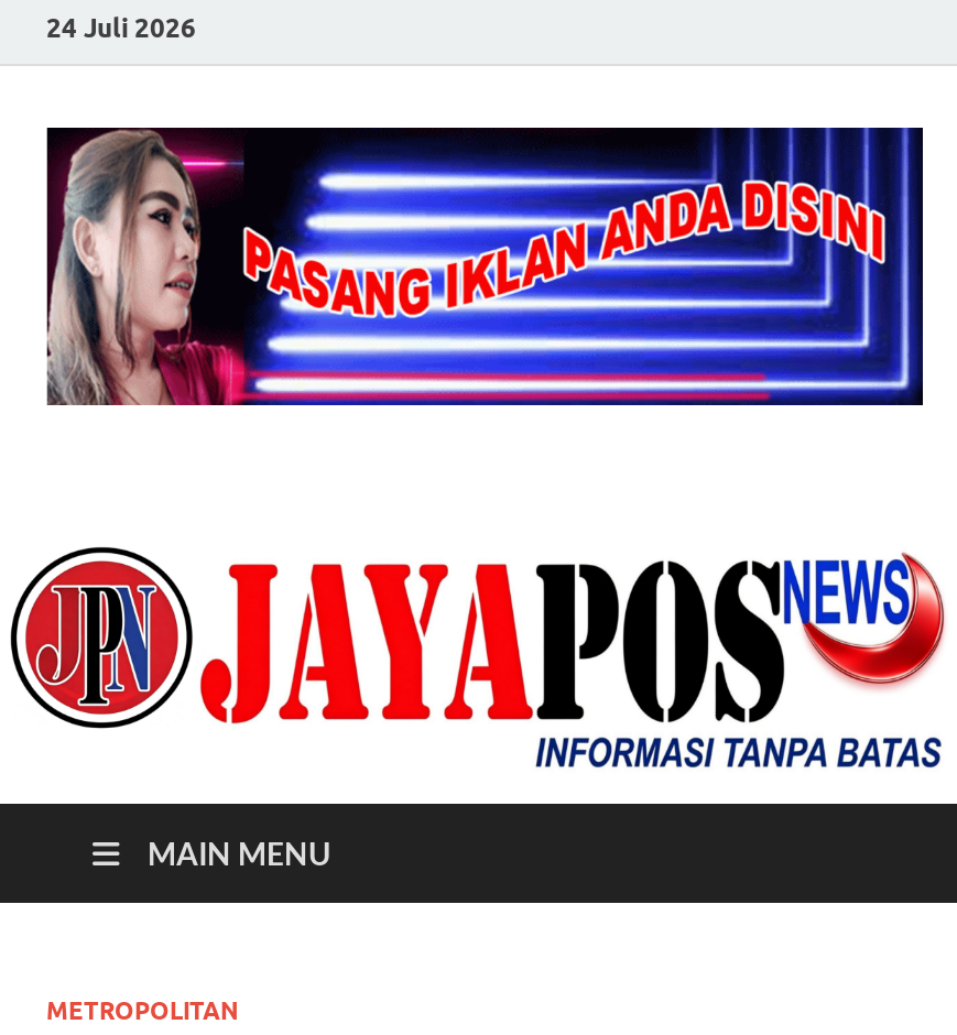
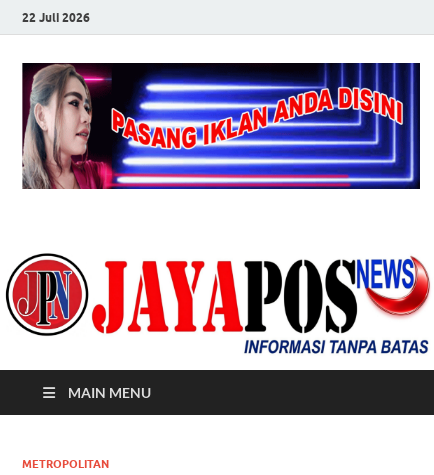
[46,10,196,43] 24 Juli 2026 -> [22,9,90,24] 22 Juli 2026

